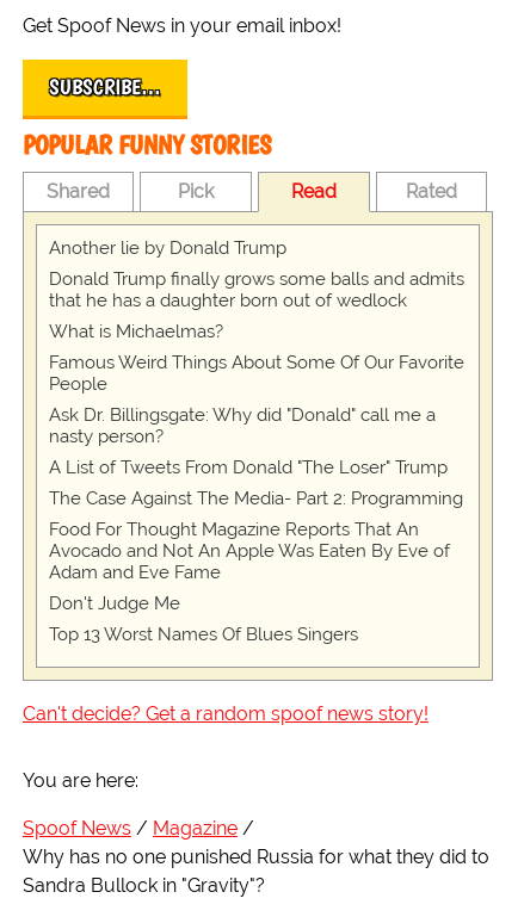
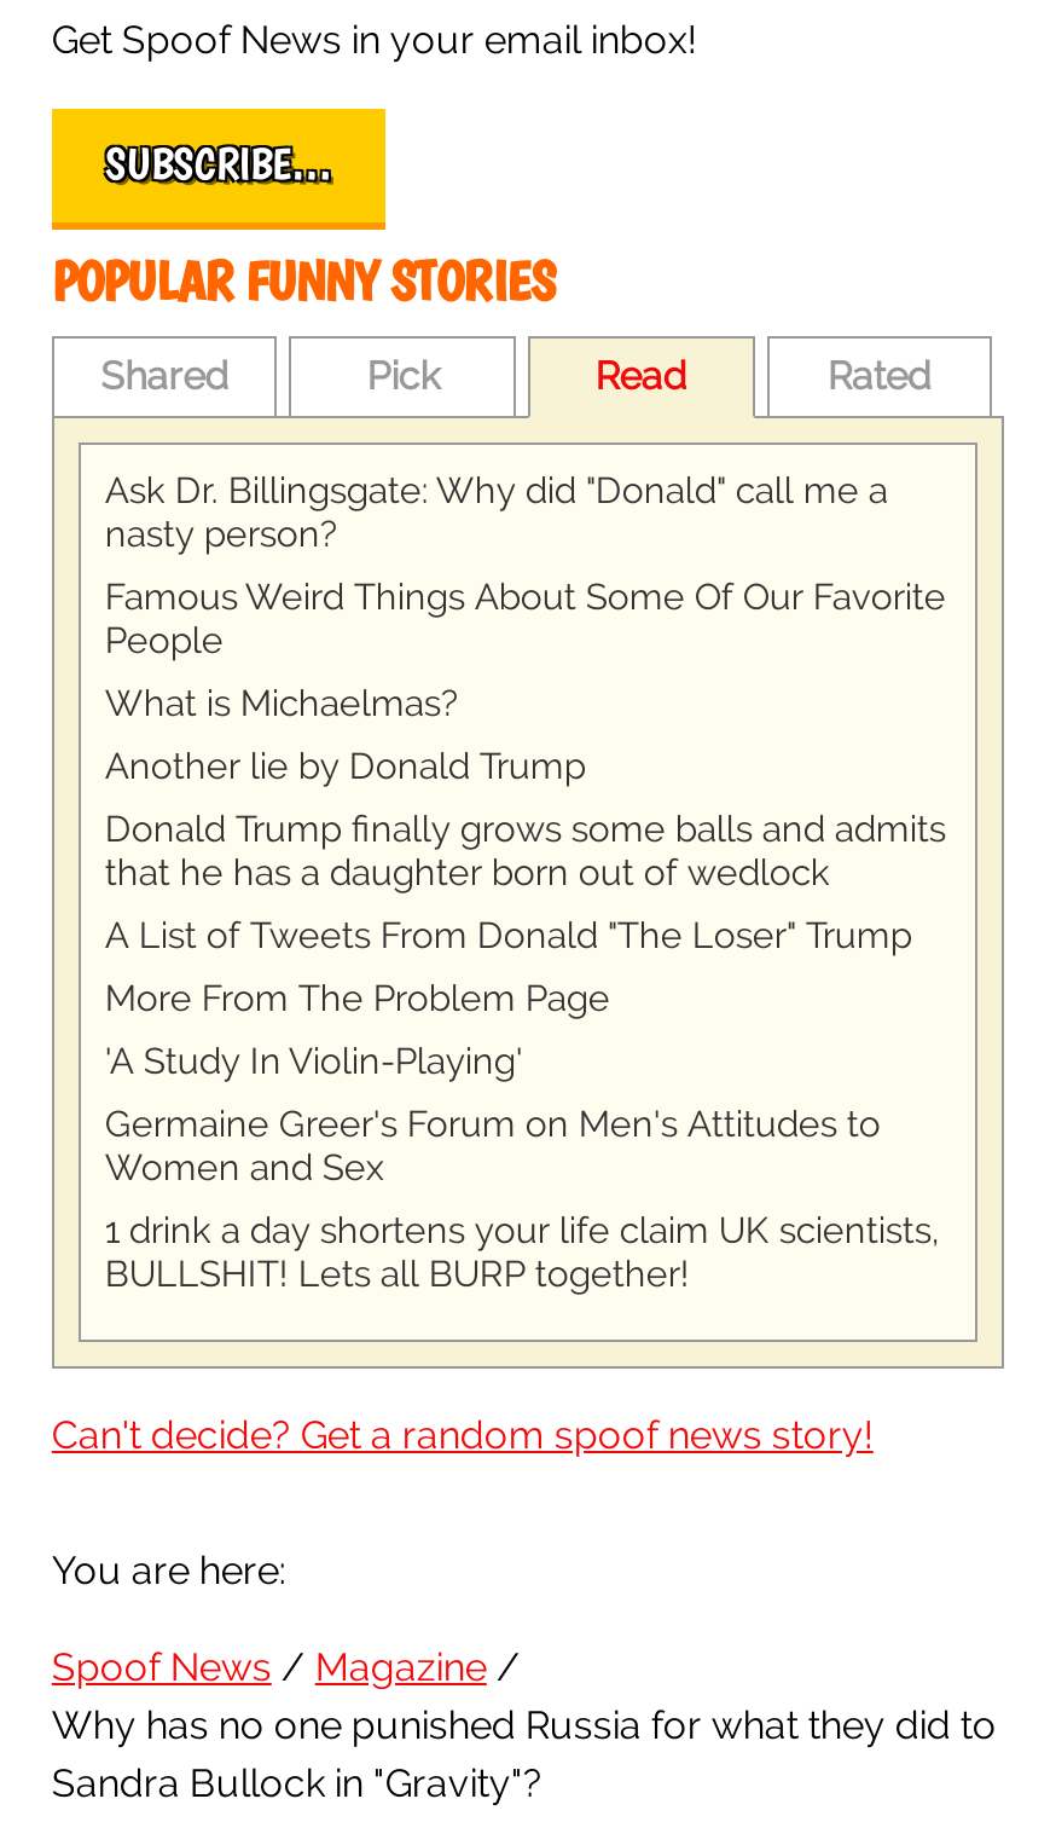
moved [49,237,464,311] -> [105,744,946,893]: Another lie by Donald Trump | Donald Trump finally grows some balls and admits | that he has a daughter born out of wedlock
moved [49,321,464,447] -> [105,468,946,724]: What is Michaelmas? | Famous Weird Things About Some Of Our Favorite | People | Ask Dr. Billingsgate: Why did "Donald" call me a | nasty person?
[49,488,463,645] The Case Against The Media- Part 2: Programming | Food For Thought Magazine Reports That An | Avocado and Not An Apple Was Eaten By Eve of | Adam and Eve Fame | Don't Judge Me | Top 13 Worst Names Of Blues Singers -> [105,976,939,1295] More From The Problem Page | 'A Study In Violin-Playing' | Germaine Greer's Forum on Men's Attitudes to | Women and Sex | 1 drink a day shortens your life claim UK scientists, | BULLSHIT! Lets all BURP together!

